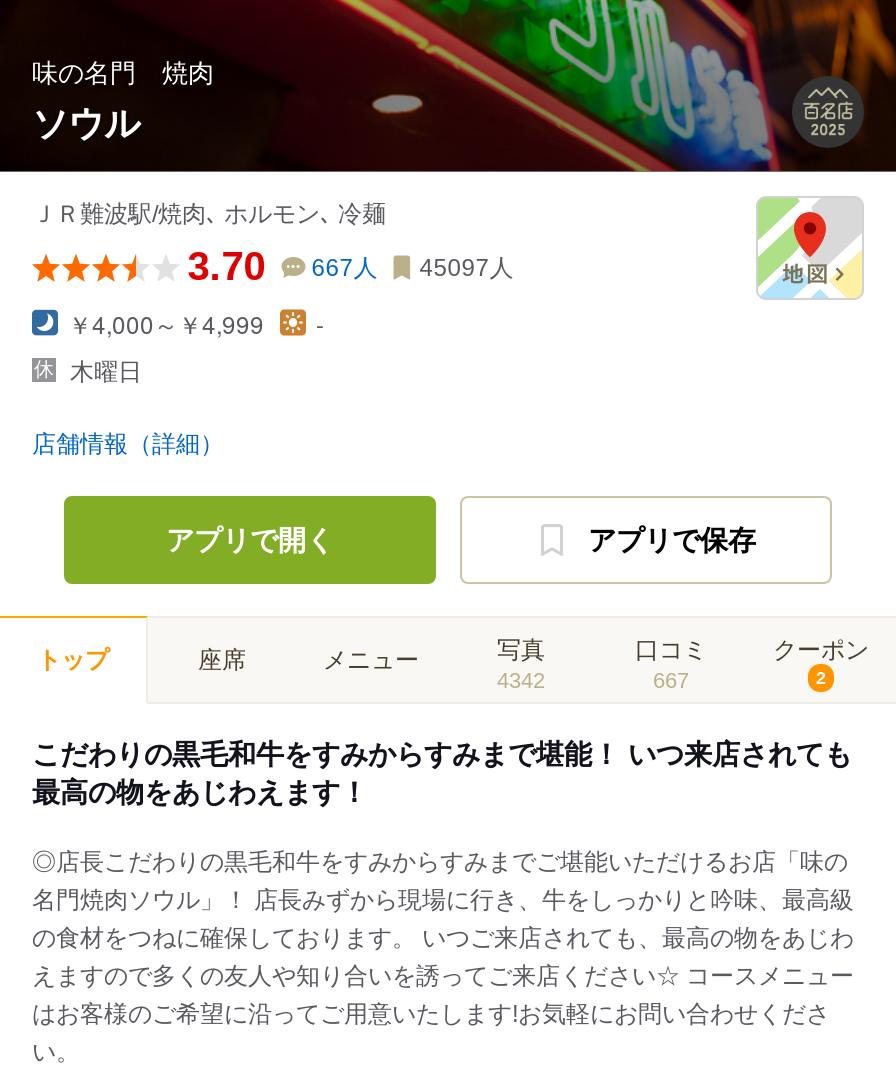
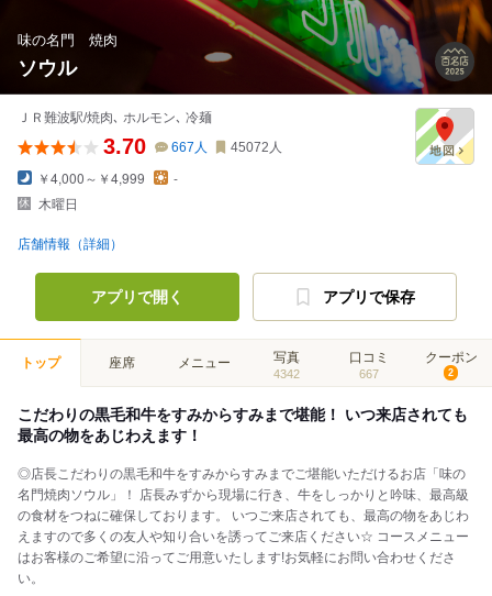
[188,244,514,288] 3.70 667人 45097人 -> [103,134,282,158] 3.70 667人 45072人

